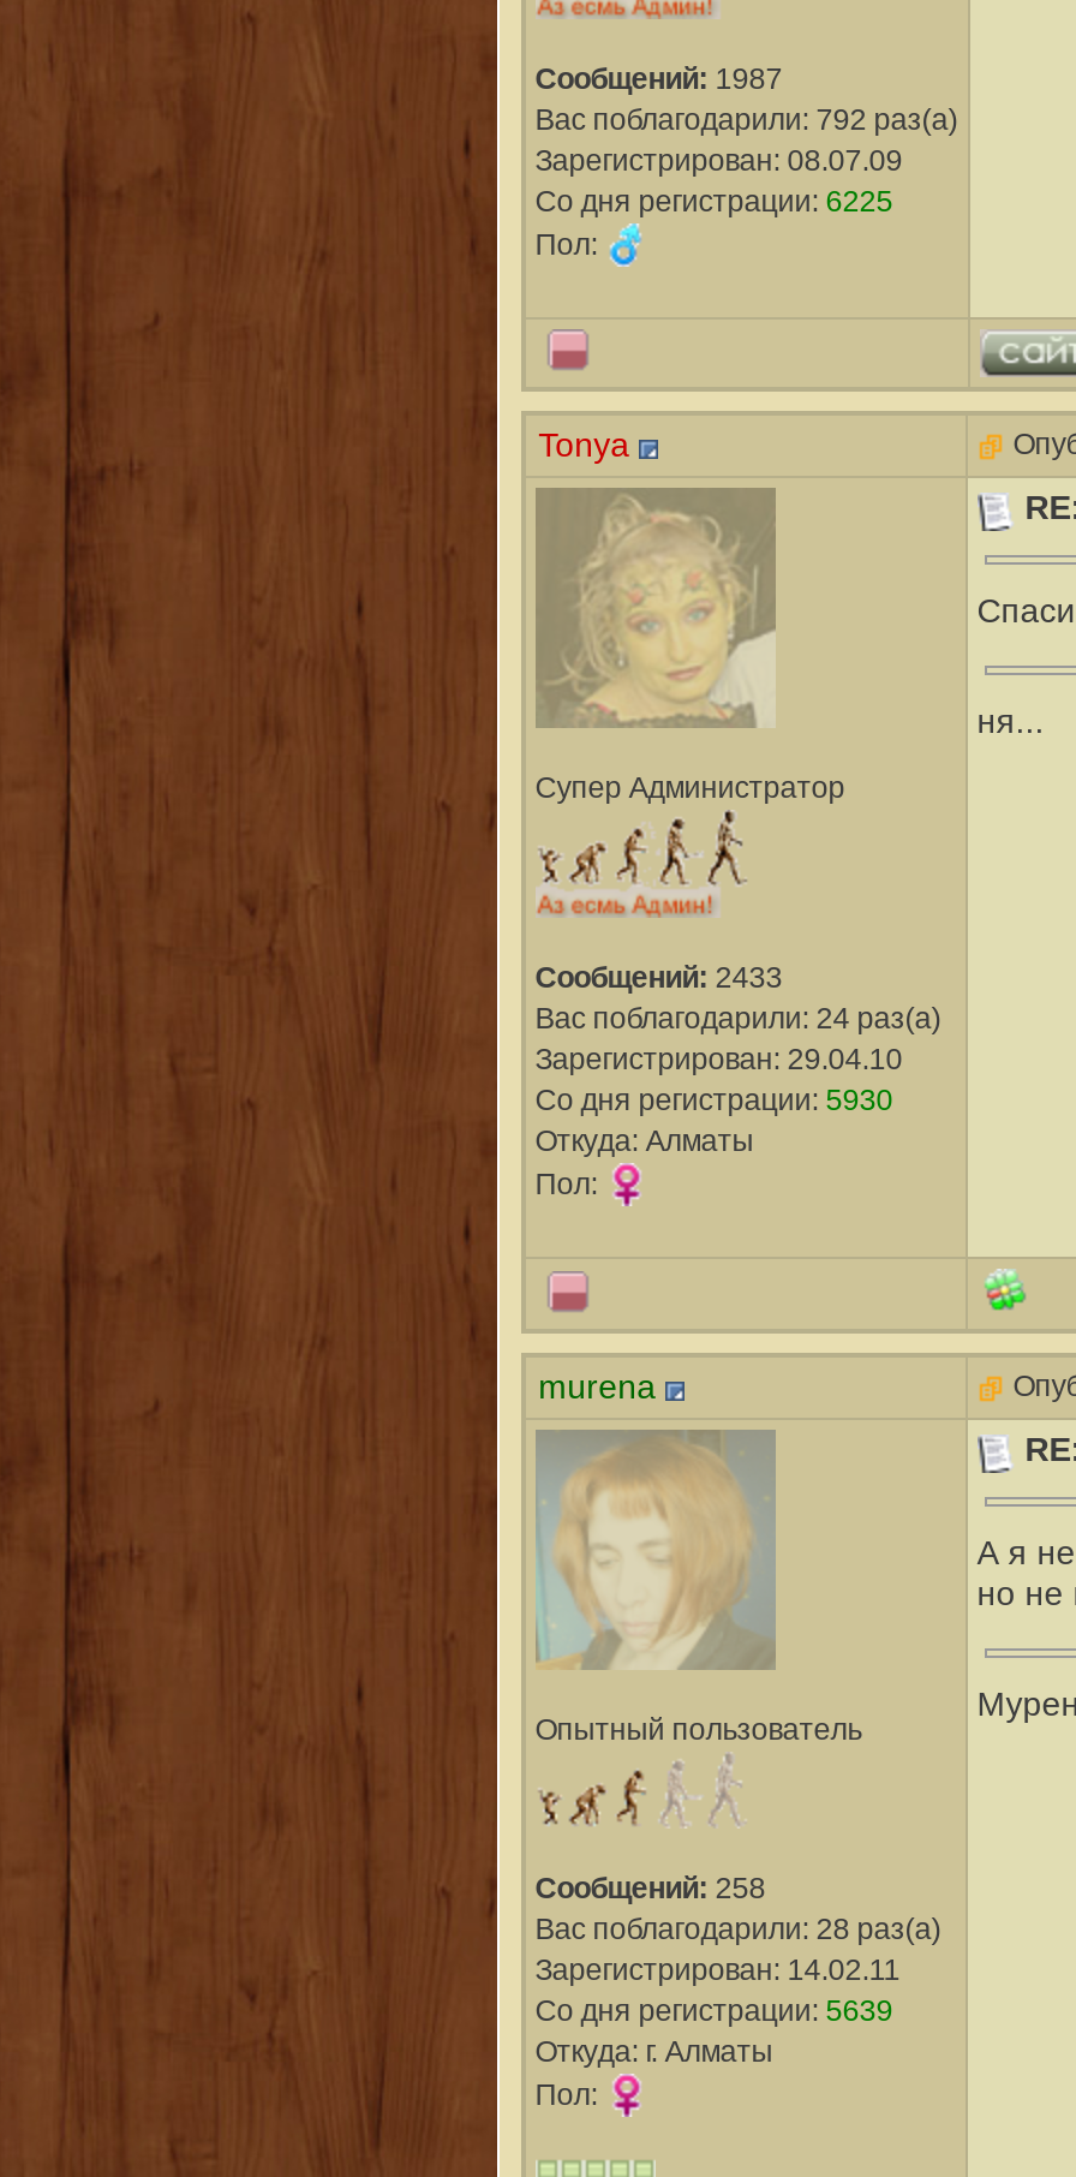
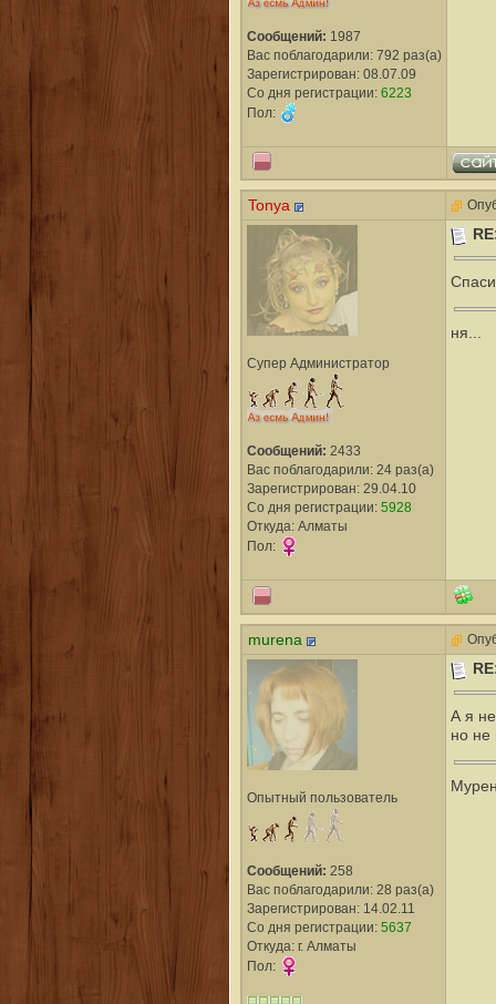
[535,186,893,219] Со дня регистрации: 6225 -> [247,86,412,101] Со дня регистрации: 6223
[535,1084,893,1118] Со дня регистрации: 5930 -> [247,500,412,516] Со дня регистрации: 5928
[535,1995,893,2029] Со дня регистрации: 5639 -> [247,920,412,936] Со дня регистрации: 5637

